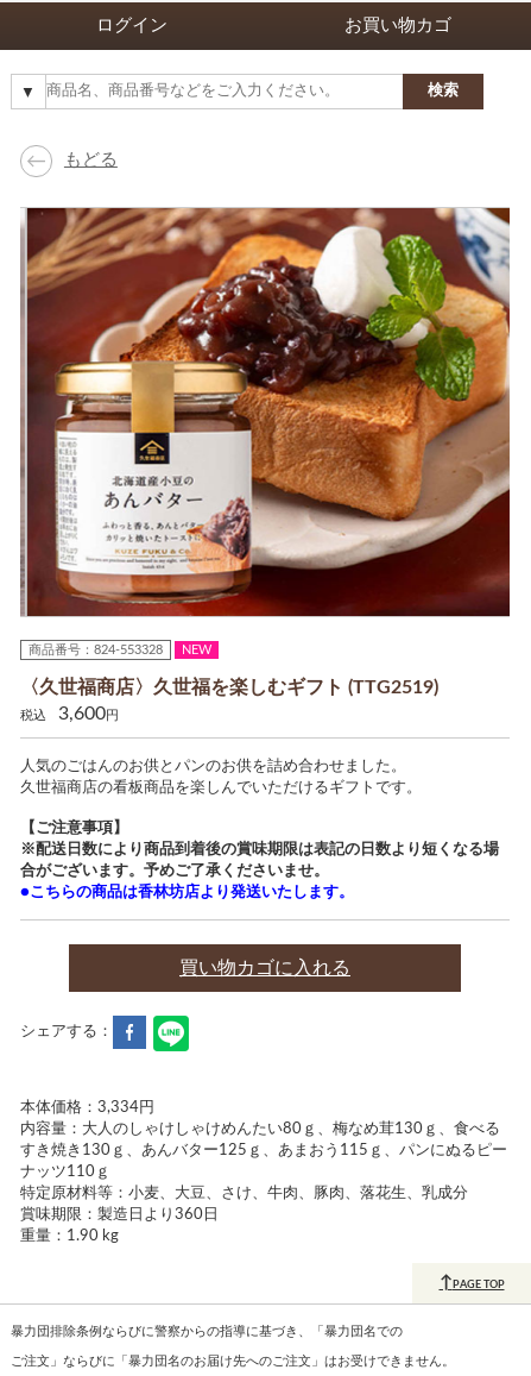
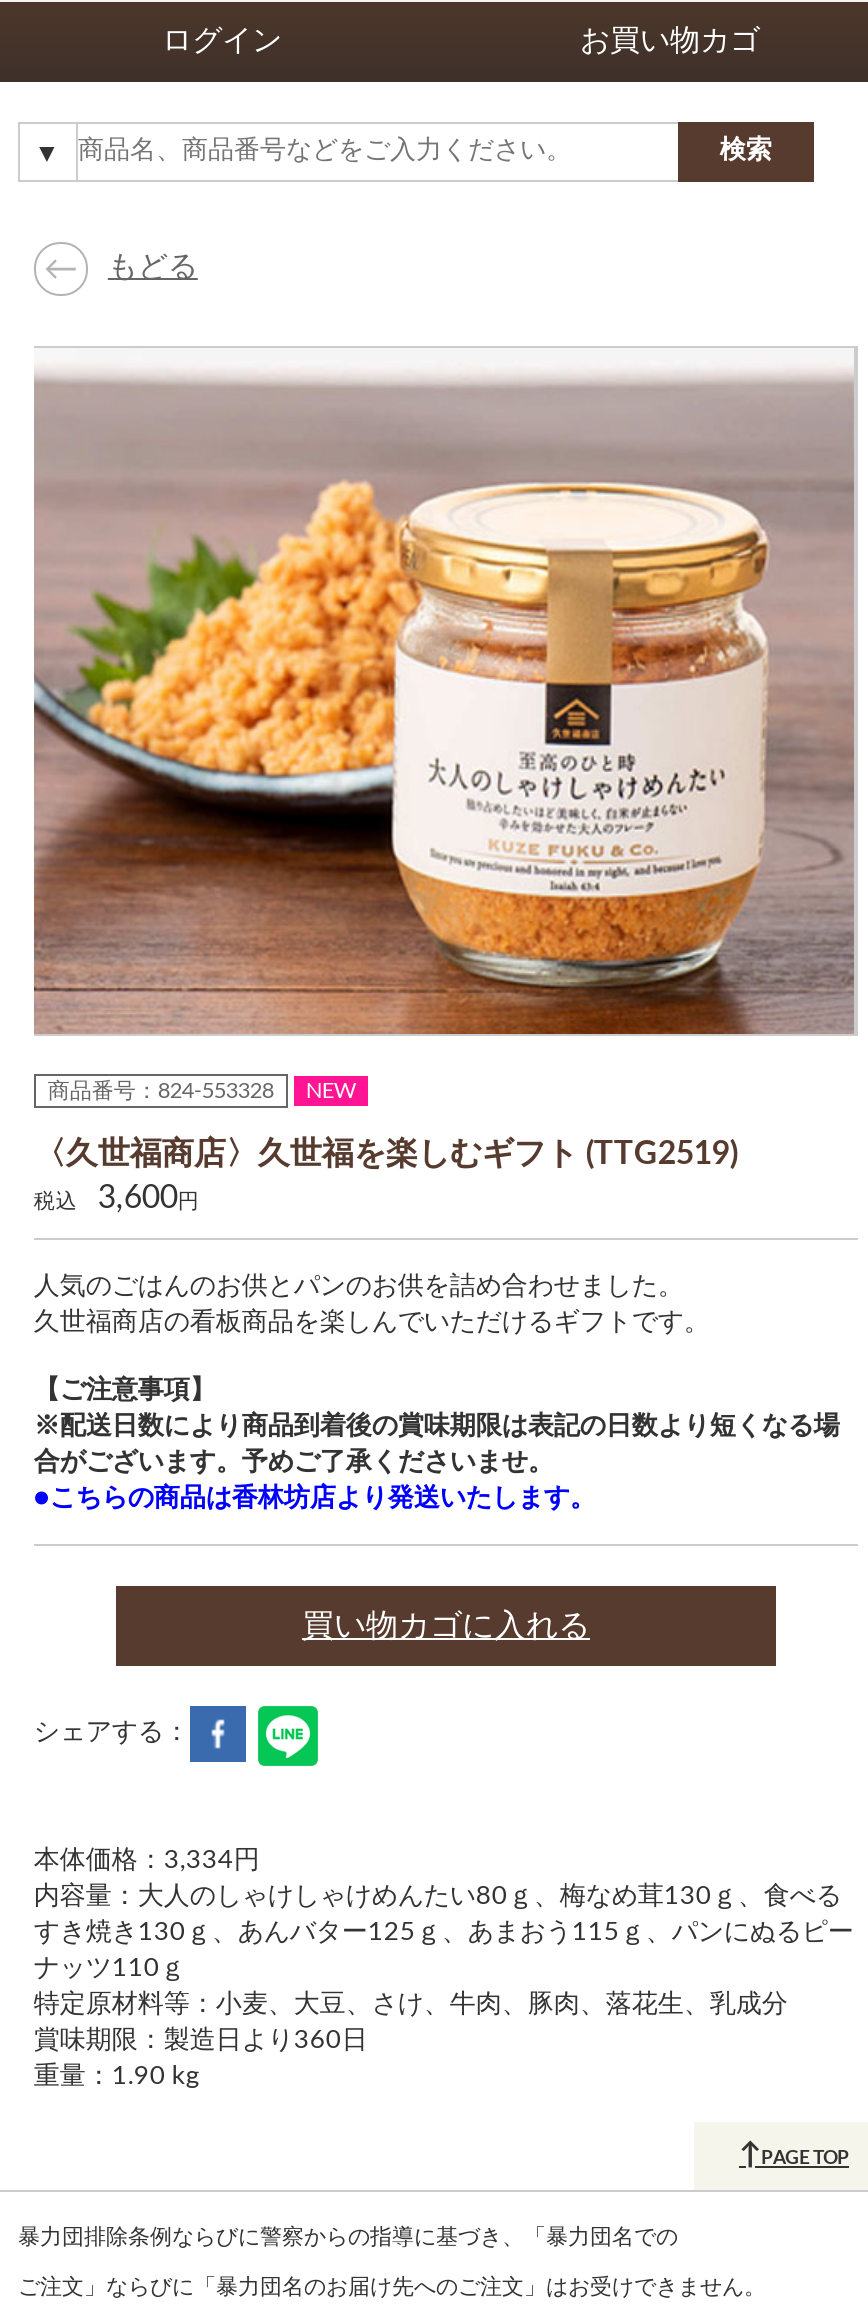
[20,207,511,616] [image] -> [34,348,858,1036] [image]

